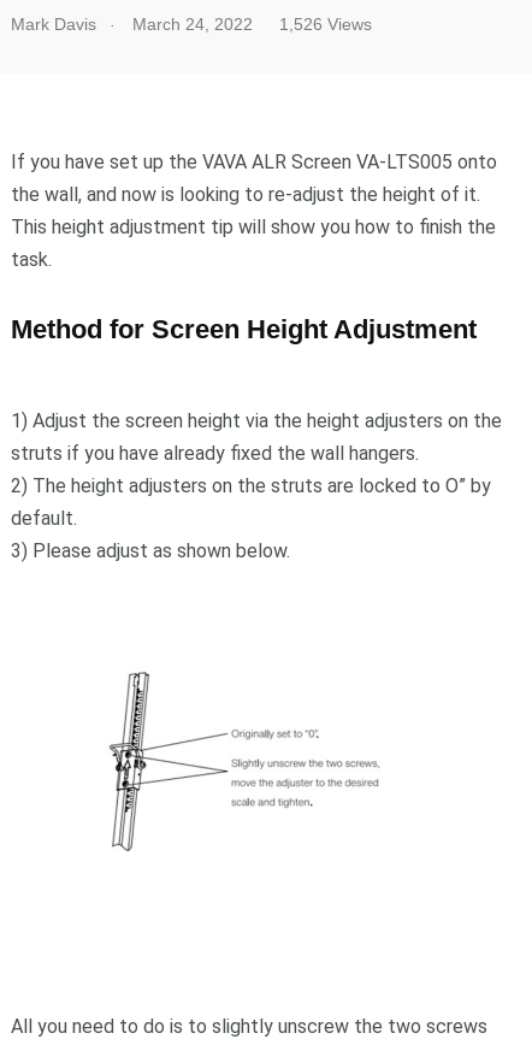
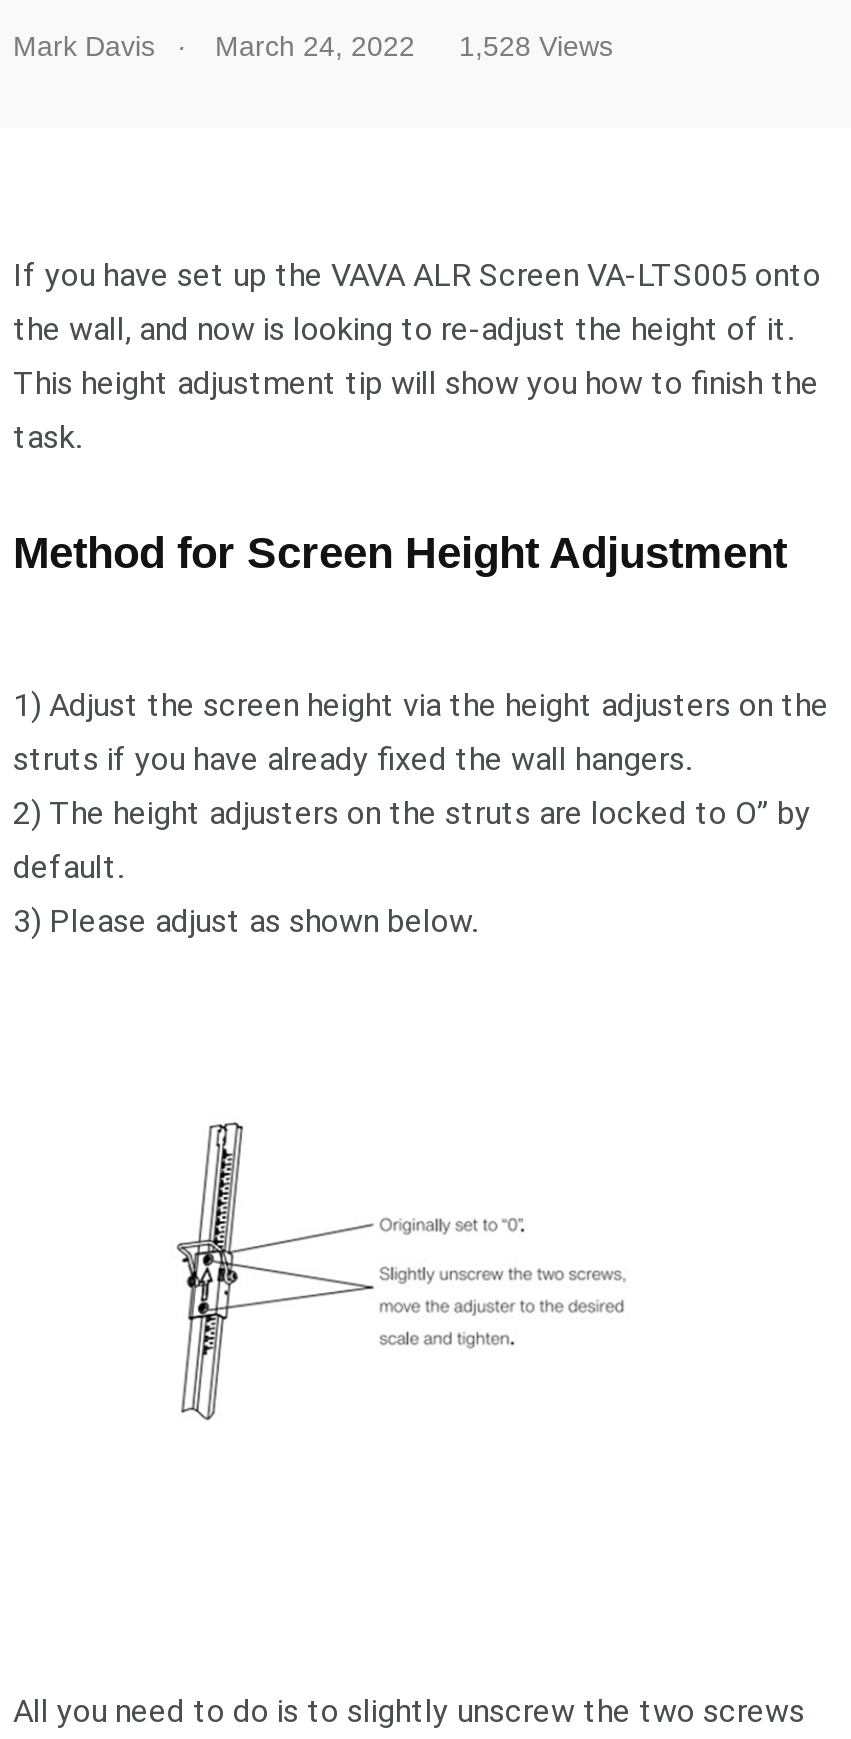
[279,14,372,33] 1,526 Views -> [459,30,613,62] 1,528 Views

